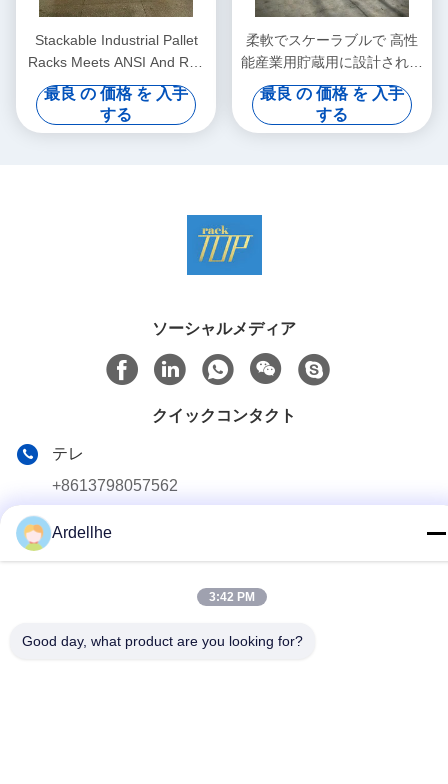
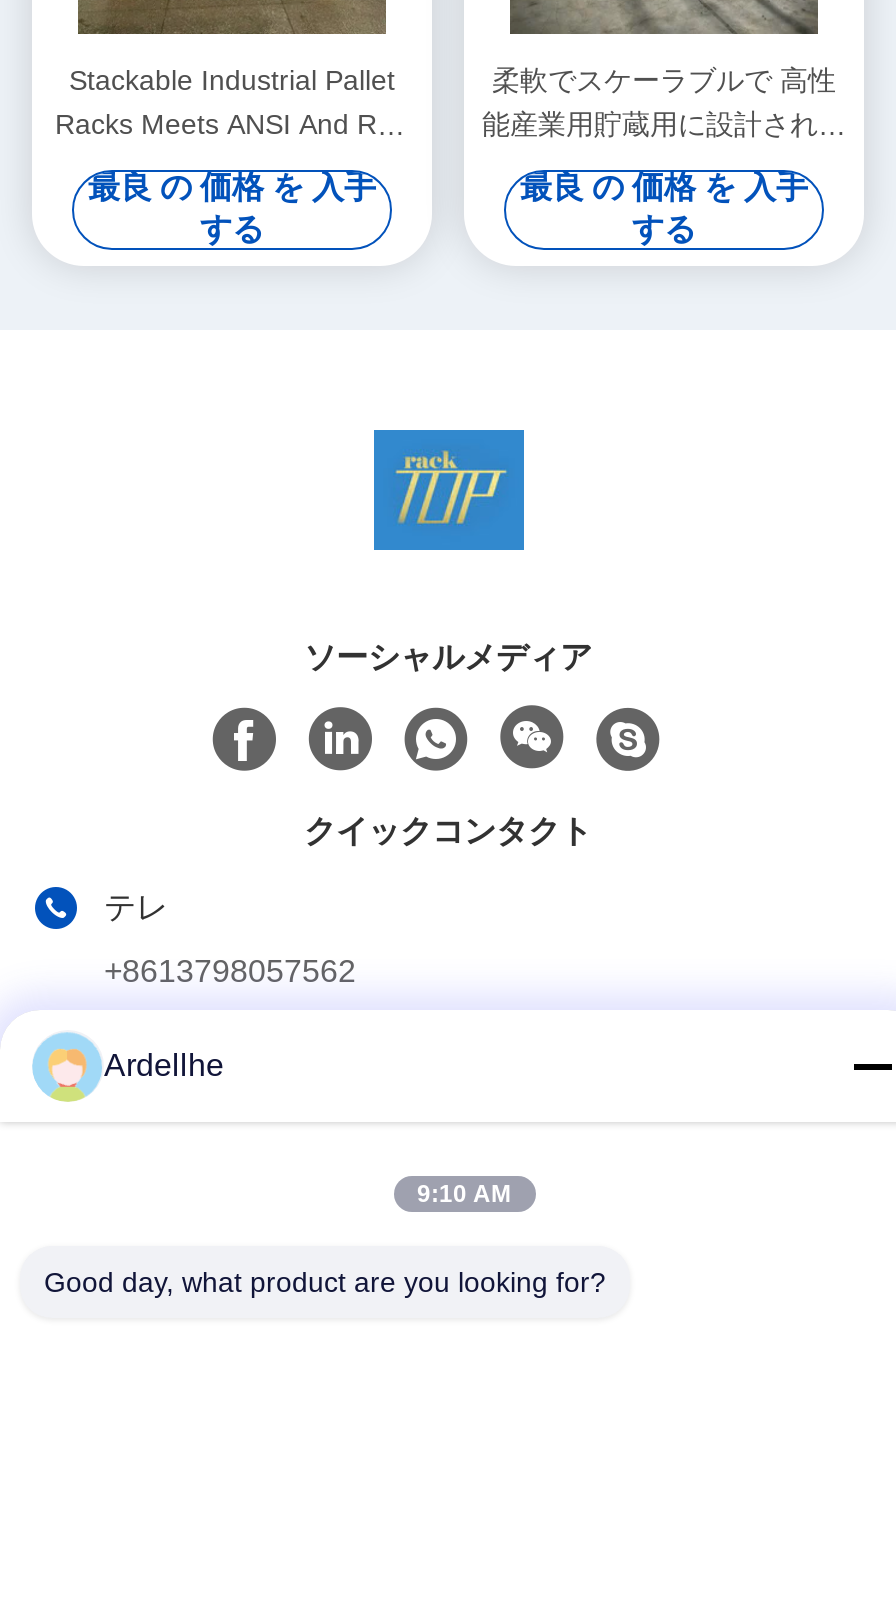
[209,590,255,604] 3:42 PM -> [417,1180,511,1208] 9:10 AM

